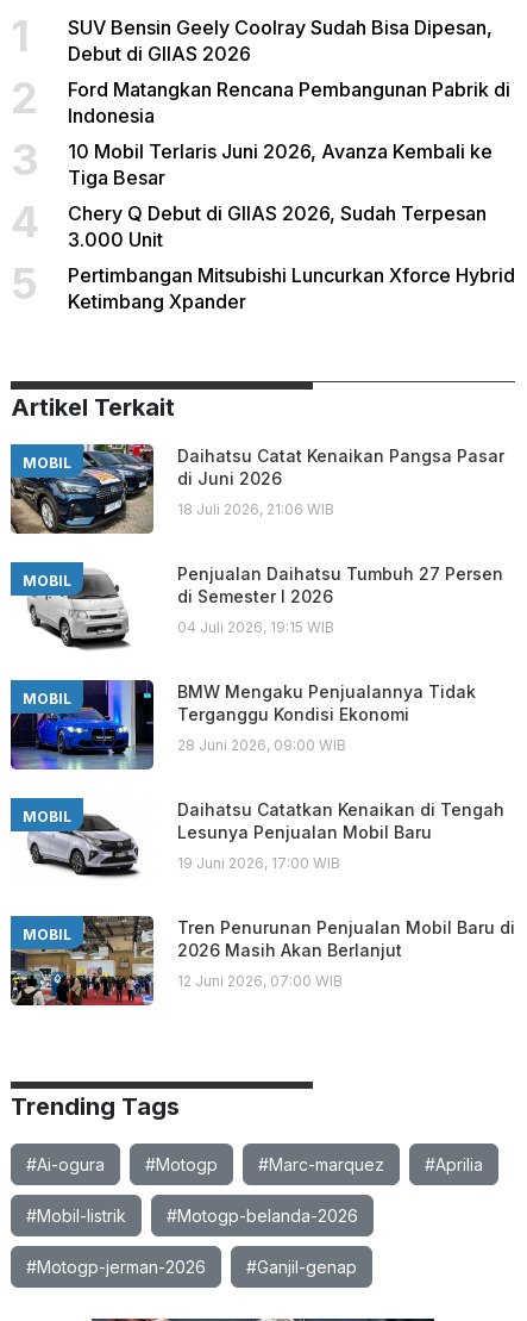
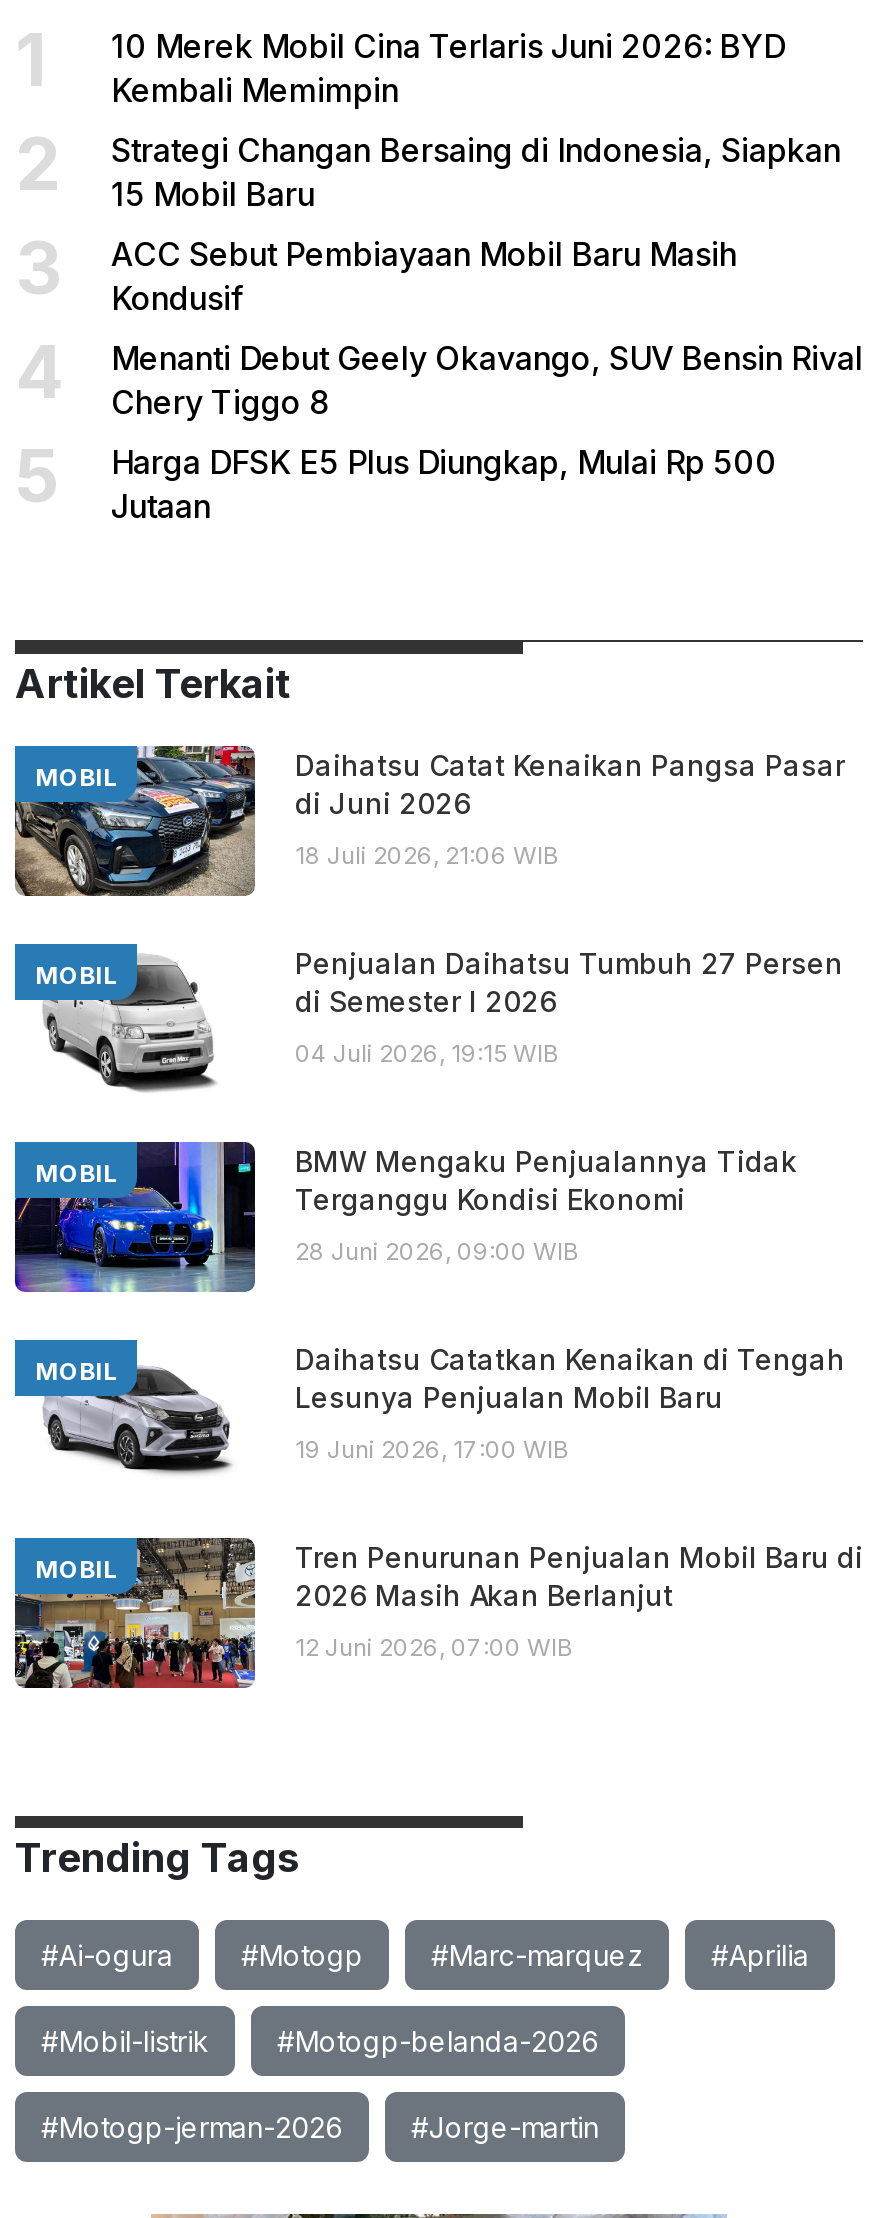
[68,16,493,66] SUV Bensin Geely Coolray Sudah Bisa Dipesan, | Debut di GIIAS 2026 -> [111,27,785,111] 10 Merek Mobil Cina Terlaris Juni 2026: BYD | Kembali Memimpin
[68,78,510,128] Ford Matangkan Rencana Pembangunan Pabrik di | Indonesia -> [111,131,841,215] Strategi Changan Bersaing di Indonesia, Siapkan | 15 Mobil Baru
[68,140,493,190] 10 Mobil Terlaris Juni 2026, Avanza Kembali ke | Tiga Besar -> [111,235,737,319] ACC Sebut Pembiayaan Mobil Baru Masih | Kondusif
[68,202,487,252] Chery Q Debut di GIIAS 2026, Sudah Terpesan | 3.000 Unit -> [111,339,863,423] Menanti Debut Geely Okavango, SUV Bensin Rival | Chery Tiggo 8
[68,264,515,314] Pertimbangan Mitsubishi Luncurkan Xforce Hybrid | Ketimbang Xpander -> [111,443,777,527] Harga DFSK E5 Plus Diungkap, Mulai Rp 500 | Jutaan
[246,1257,357,1278] #Ganjil-genap -> [411,2111,599,2145] #Jorge-martin

